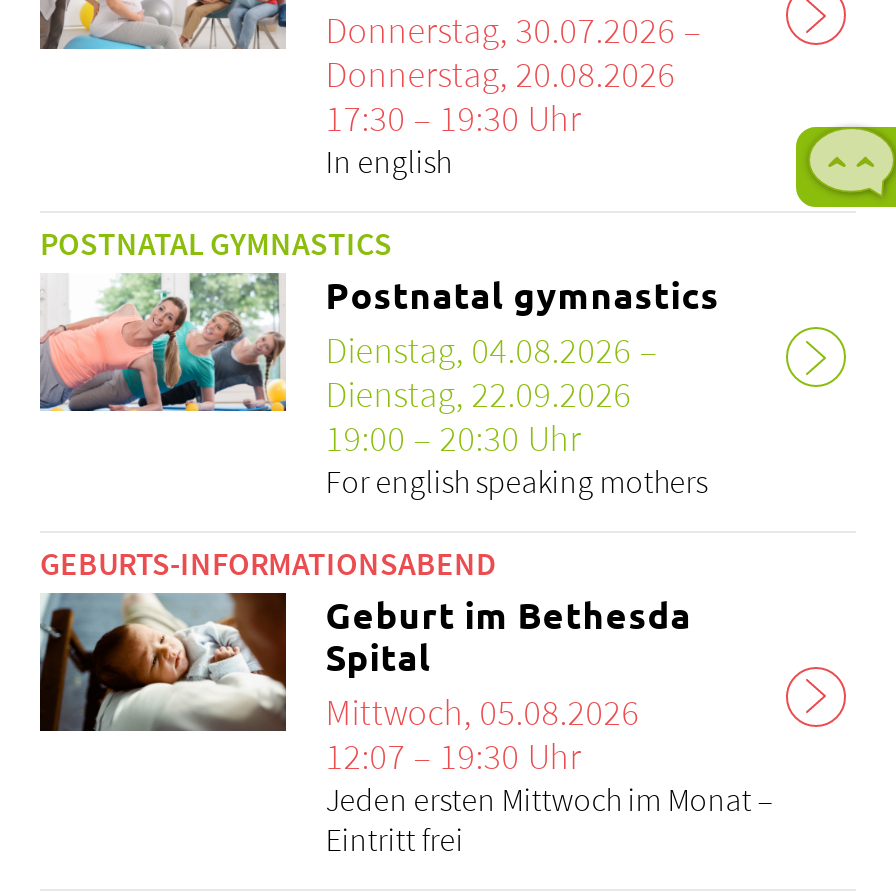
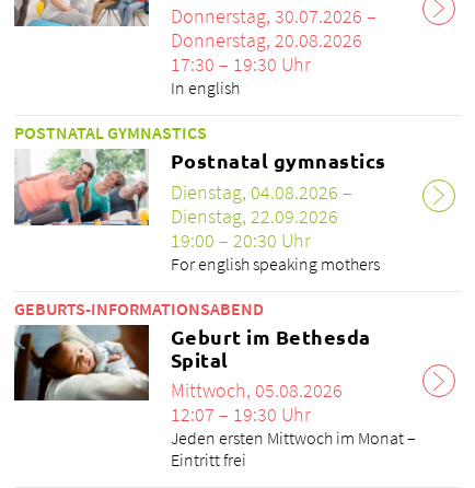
[794,124,890,210] [image] -> none

